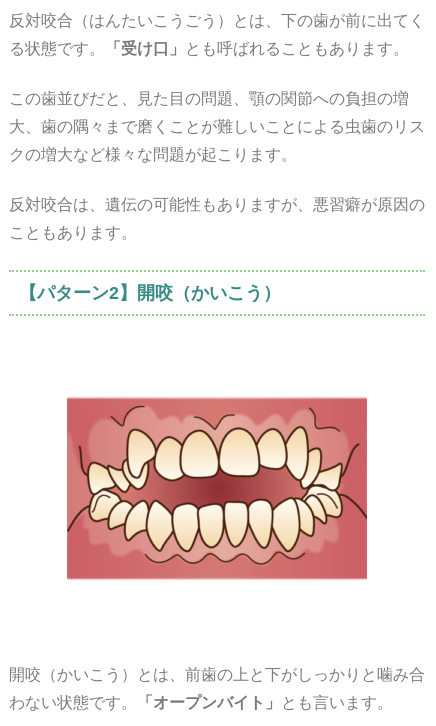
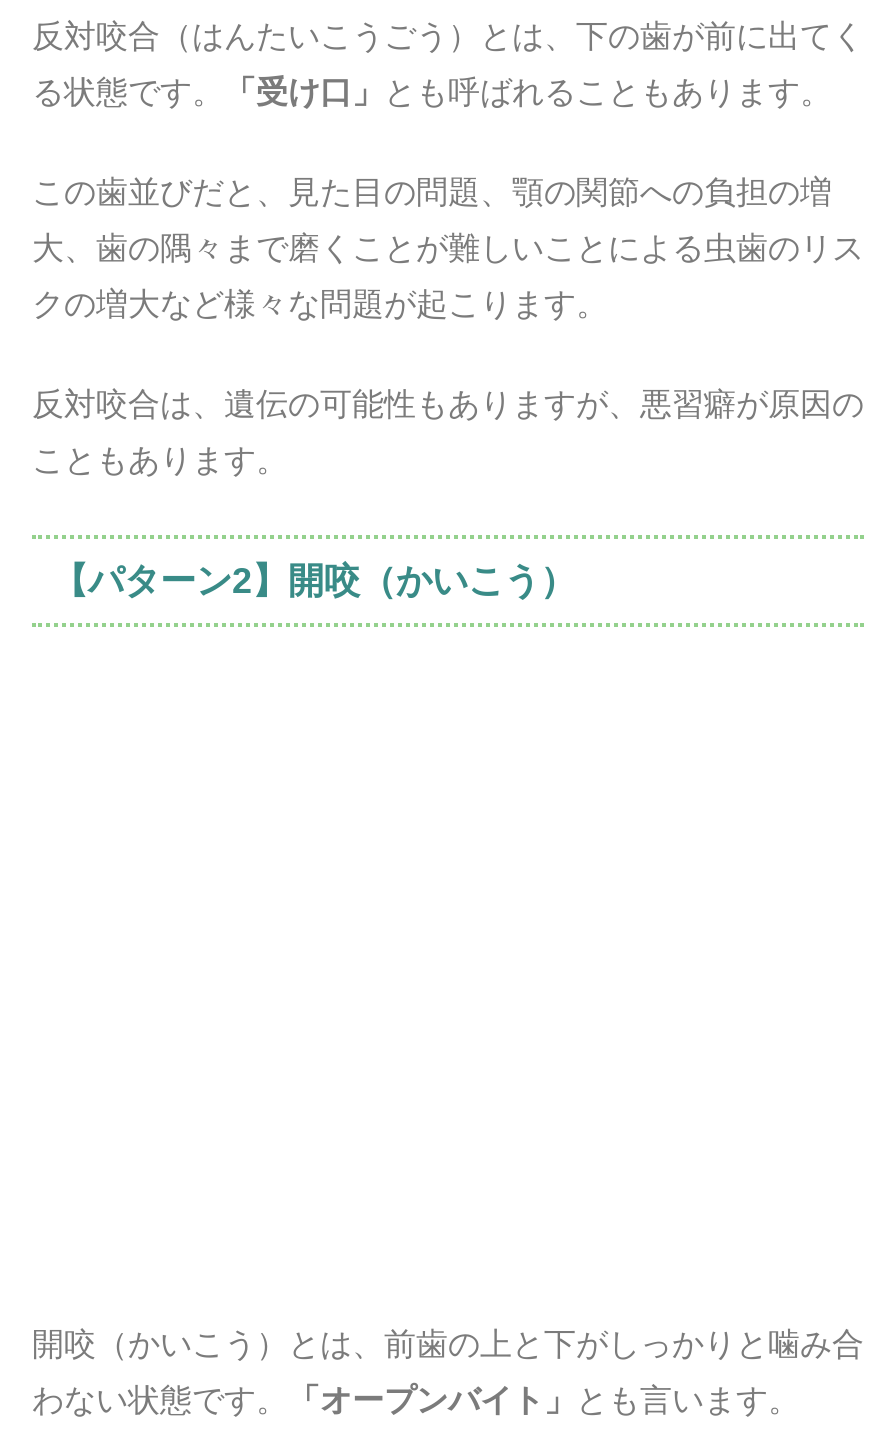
[66,396,368,581] [image] -> none

